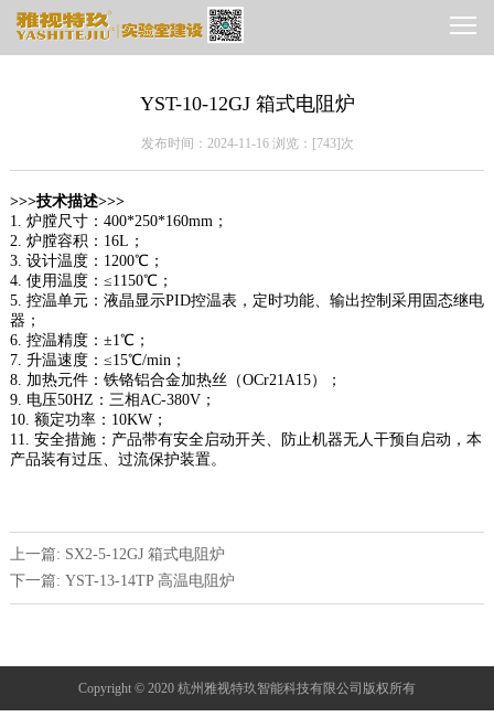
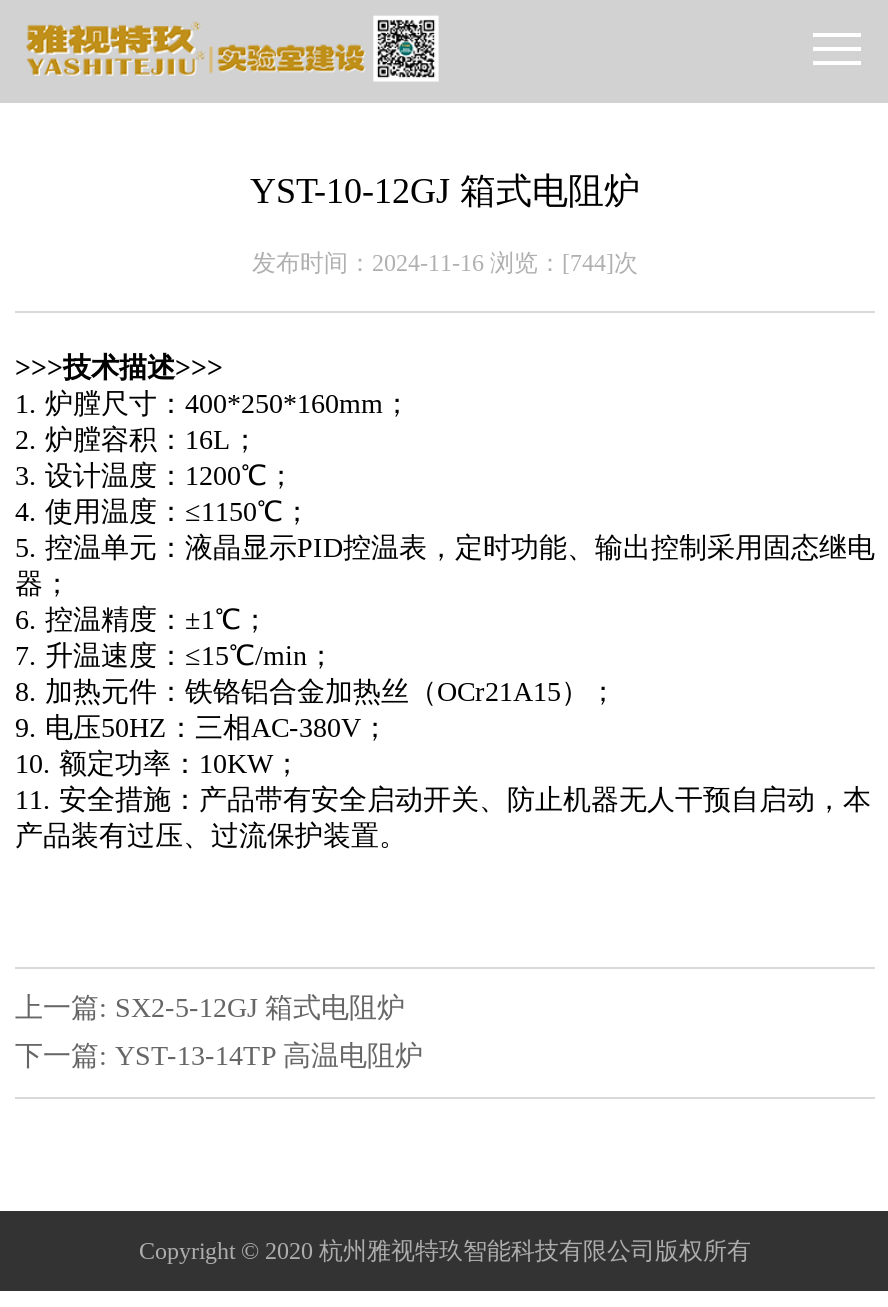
[141,136,353,151] 发布时间：2024-11-16 浏览：[743]次 -> [252,249,638,277] 发布时间：2024-11-16 浏览：[744]次

